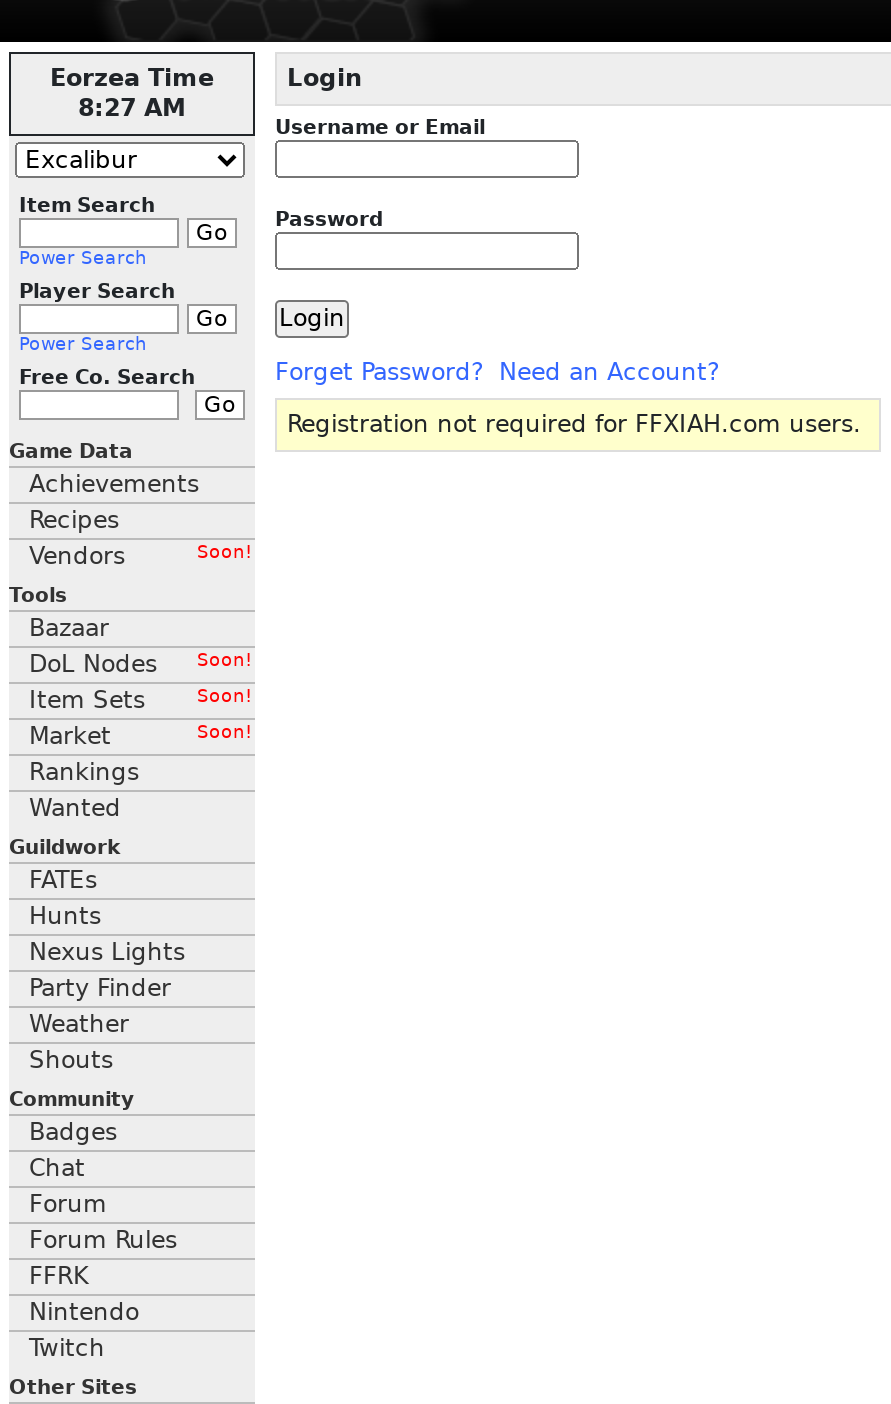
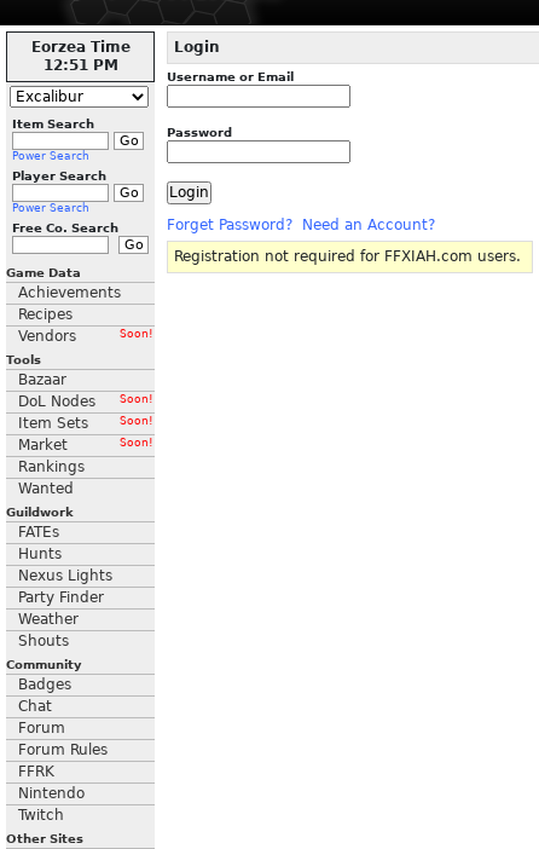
[78,94,186,122] 8:27 AM -> [43,57,118,74] 12:51 PM

